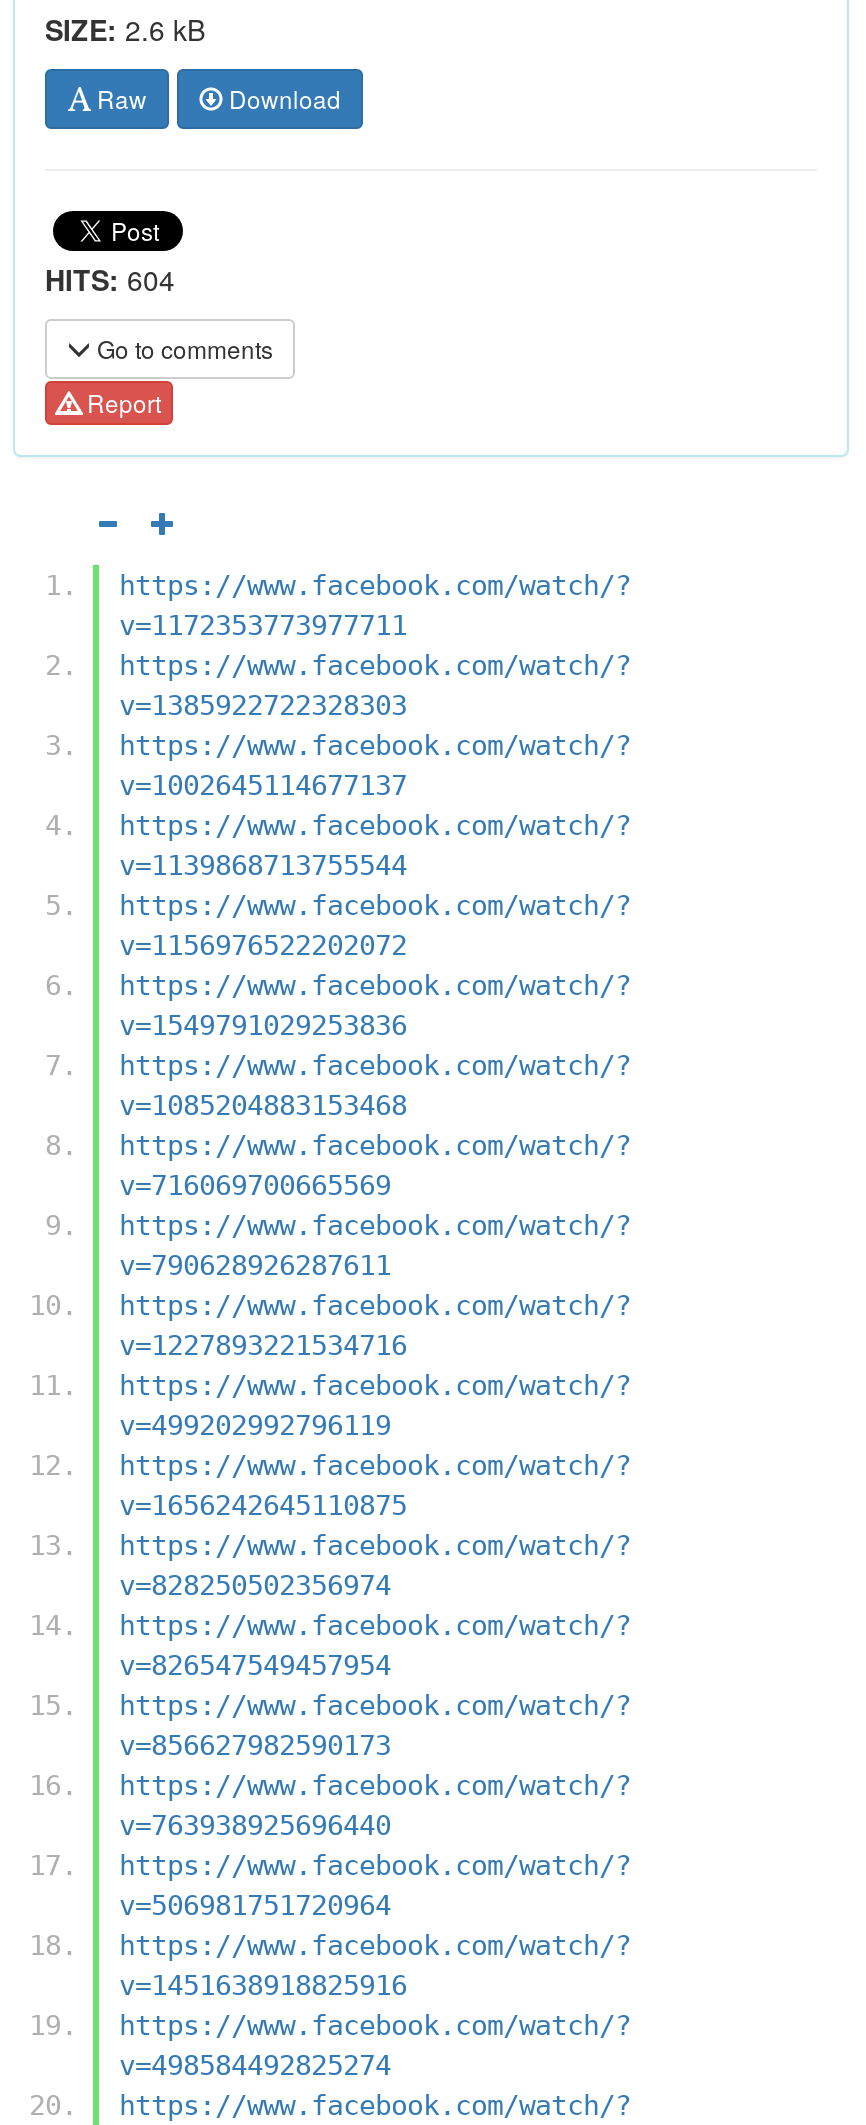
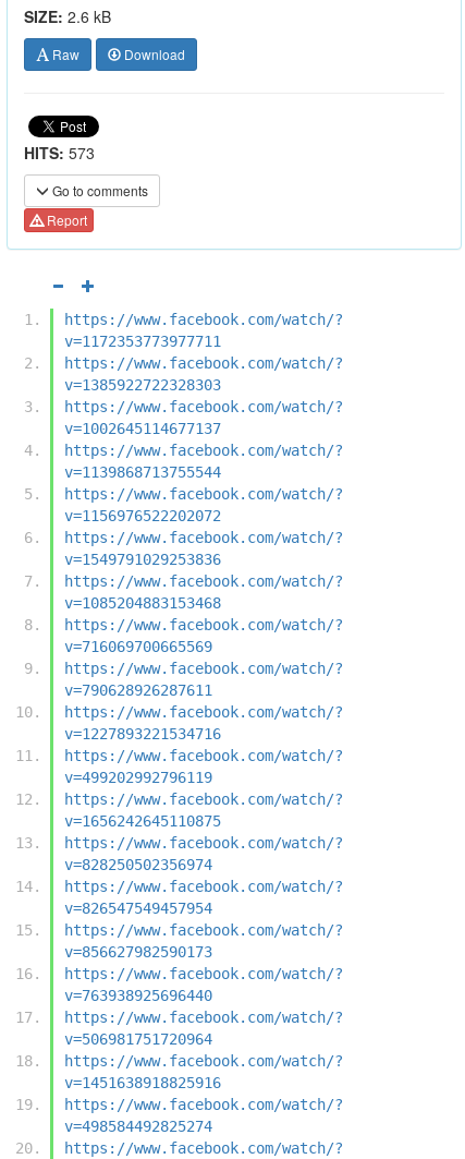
[45,259,175,299] HITS: 604 -> [24,142,95,164] HITS: 573

